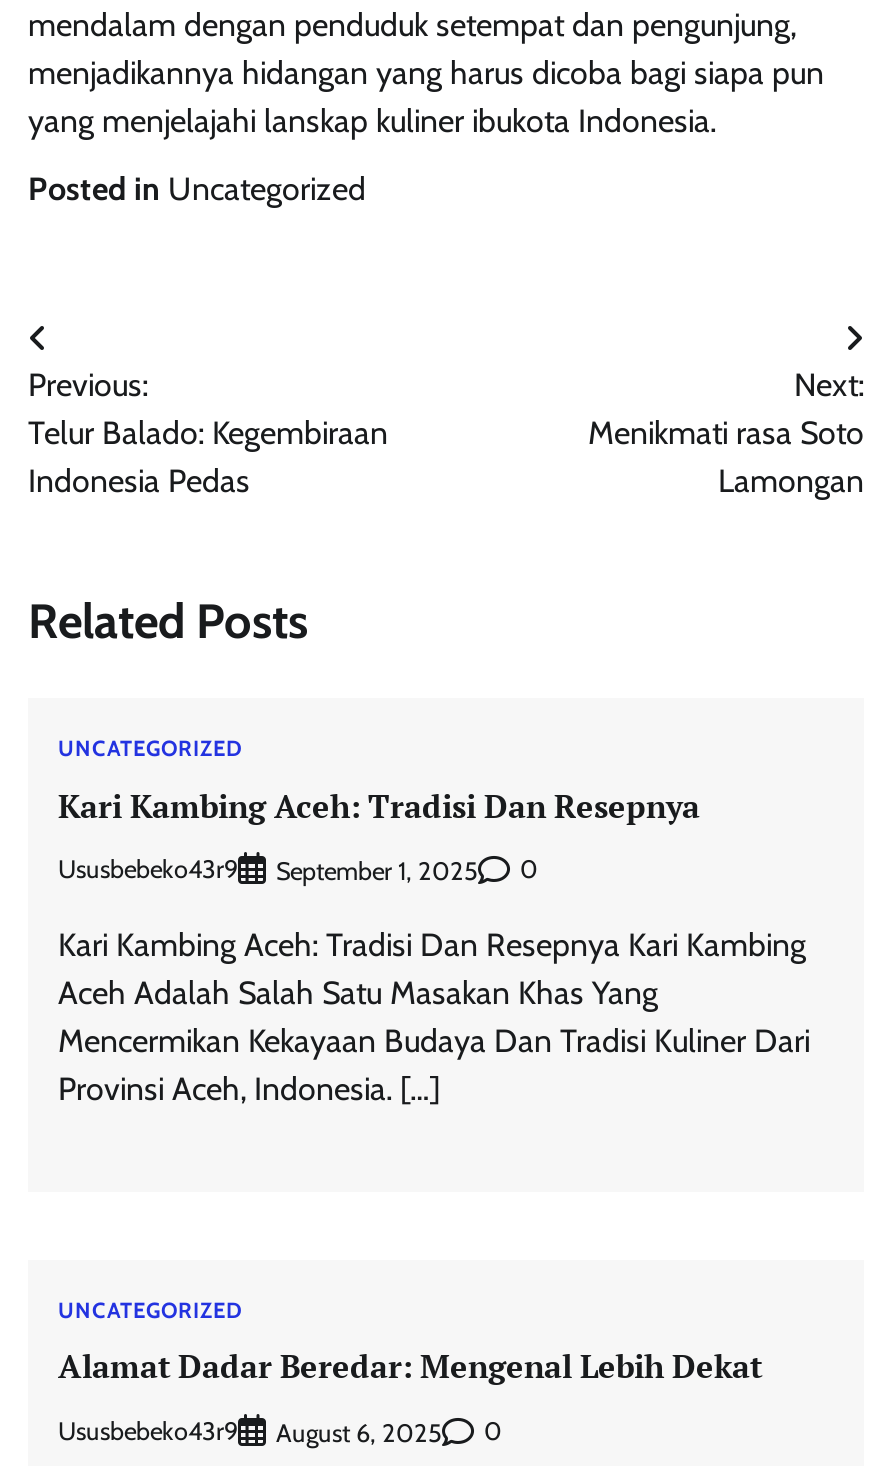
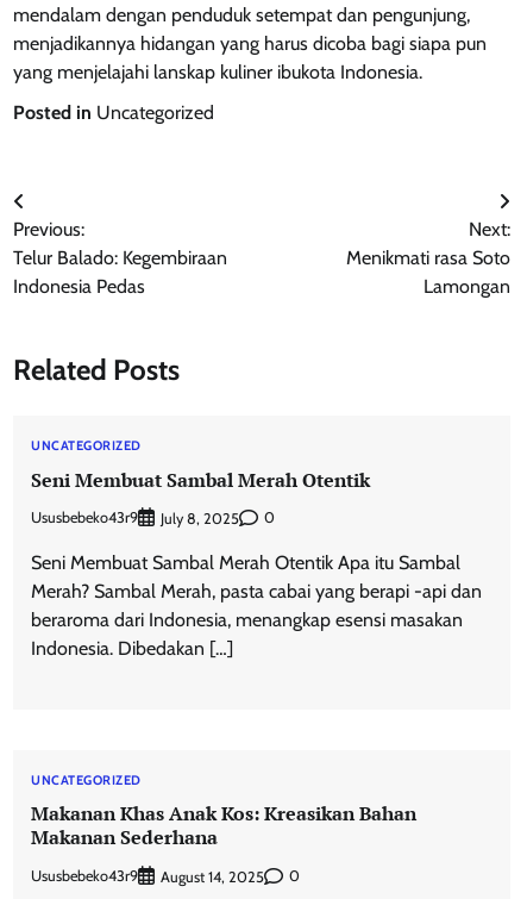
[58,783,700,827] Kari Kambing Aceh: Tradisi Dan Resepnya -> [31,466,370,492] Seni Membuat Sambal Merah Otentik
[276,856,478,886] September 1, 2025 -> [161,510,239,527] July 8, 2025
[58,926,810,1108] Kari Kambing Aceh: Tradisi Dan Resepnya Kari Kambing | Aceh Adalah Salah Satu Masakan Khas Yang | Mencermikan Kekayaan Budaya Dan Tradisi Kuliner Dari | Provinsi Aceh, Indonesia. […] -> [31,551,482,660] Seni Membuat Sambal Merah Otentik Apa itu Sambal | Merah? Sambal Merah, pasta cabai yang berapi -api dan | beraroma dari Indonesia, menangkap esensi masakan | Indonesia. Dibedakan […]
[58,1345,762,1389] Alamat Dadar Beredar: Mengenal Lebih Dekat -> [31,801,416,851] Makanan Khas Anak Kos: Kreasikan Bahan | Makanan Sederhana
[276,1417,442,1447] August 6, 2025 -> [161,868,264,885] August 14, 2025

